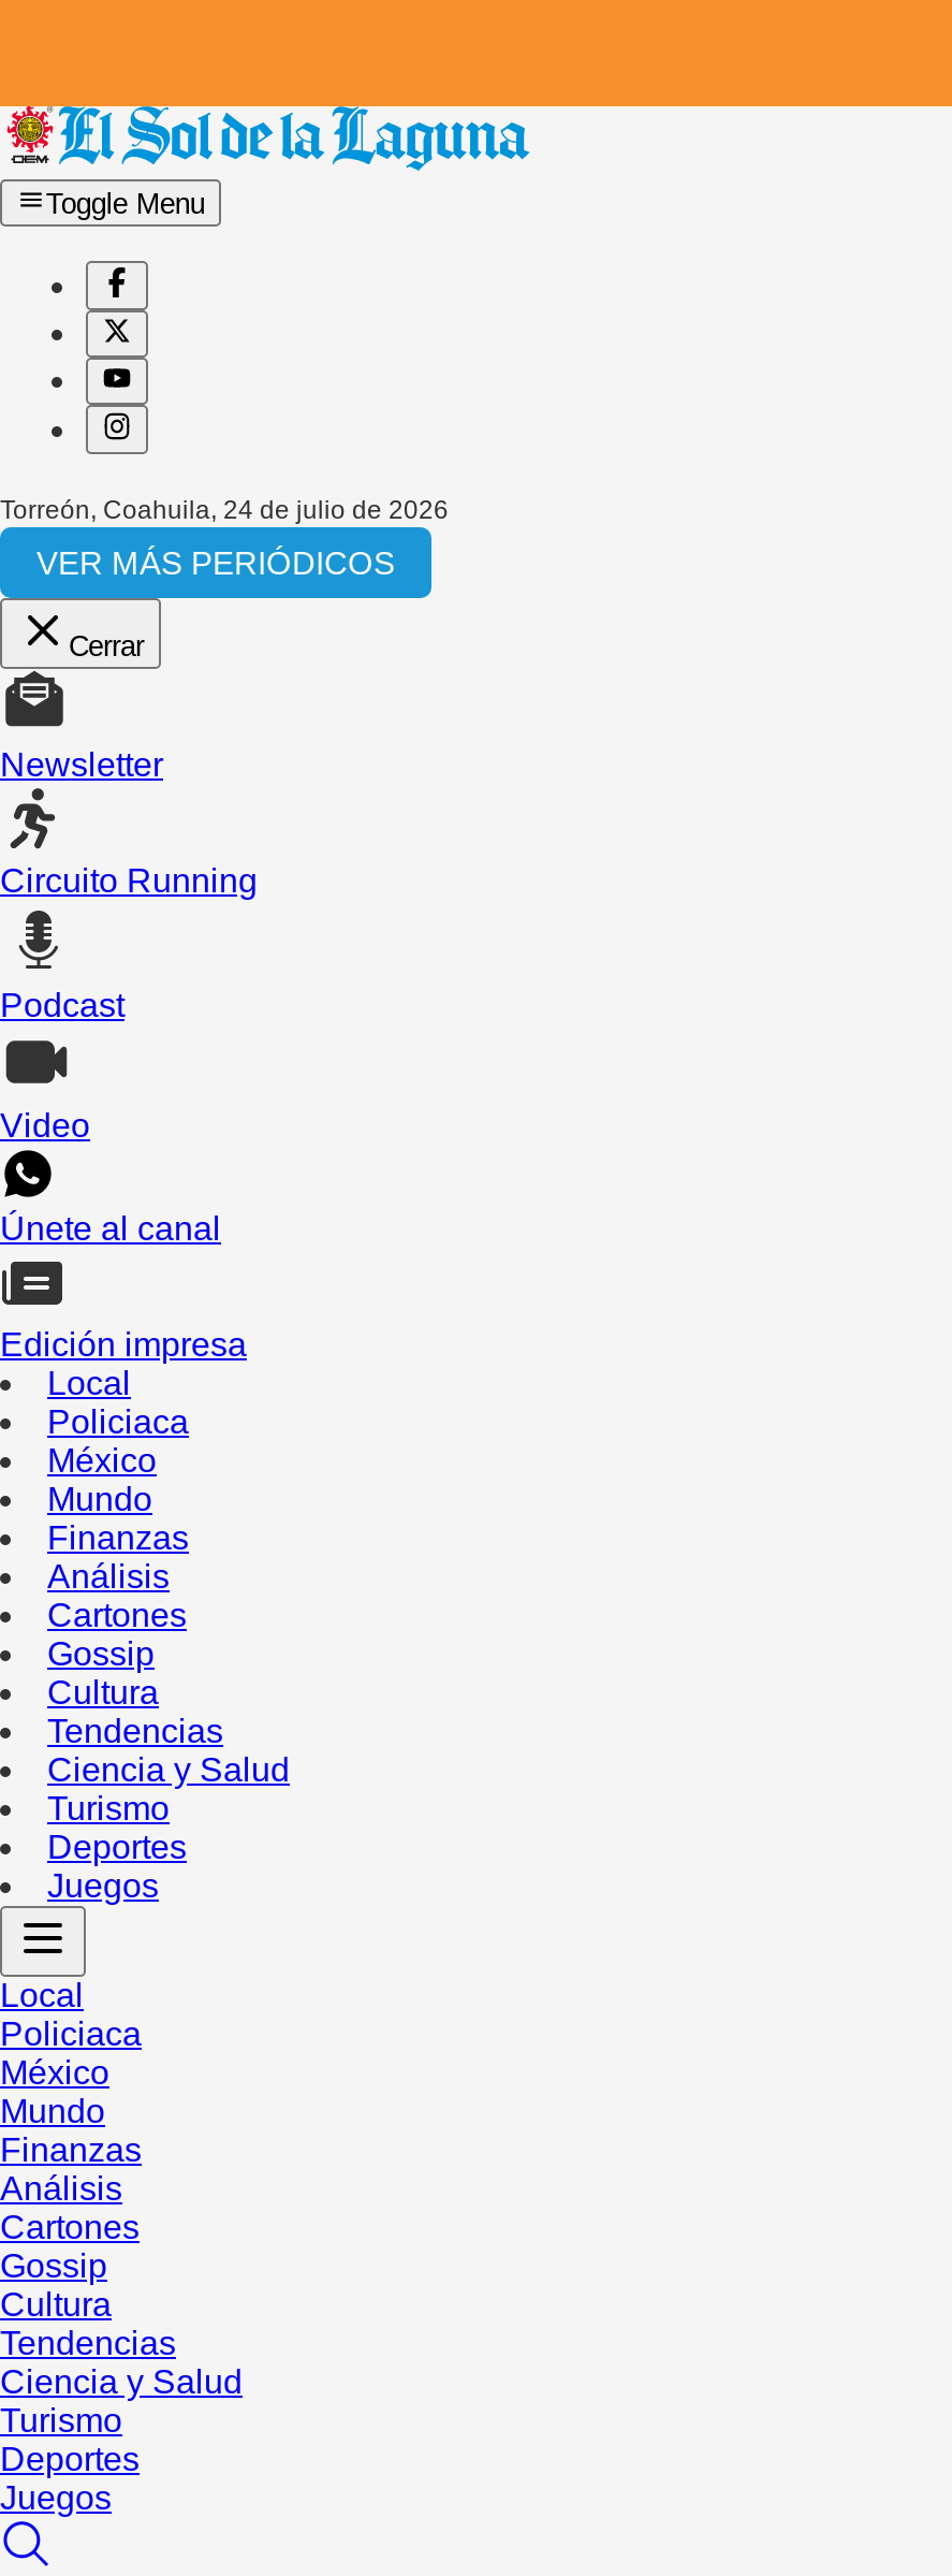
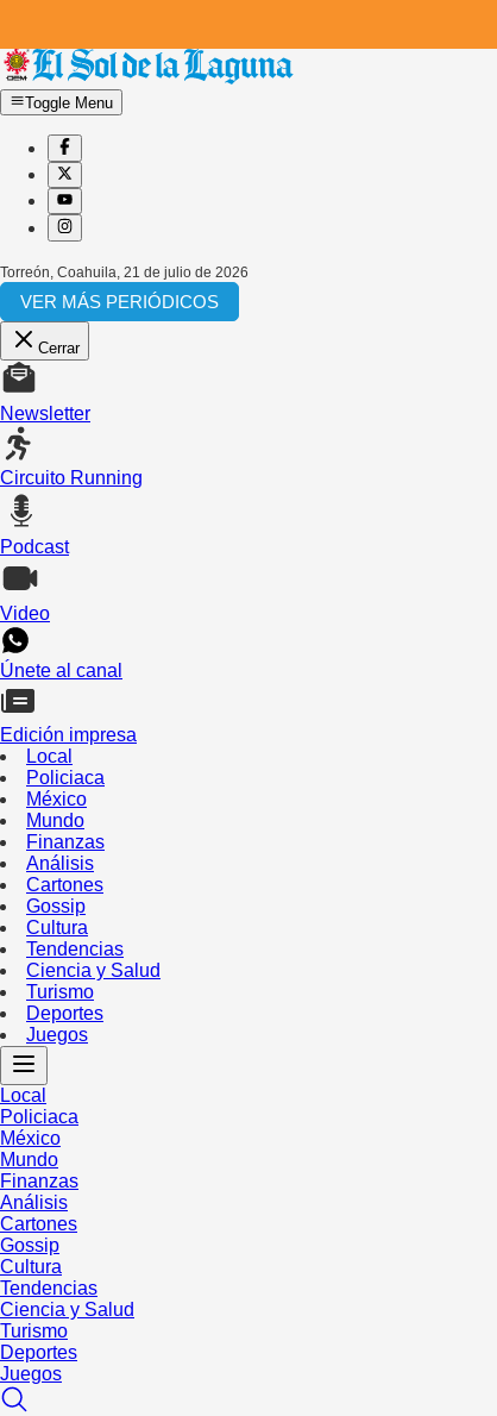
[0,494,449,524] Torreón, Coahuila, 24 de julio de 2026 -> [0,264,248,280] Torreón, Coahuila, 21 de julio de 2026

